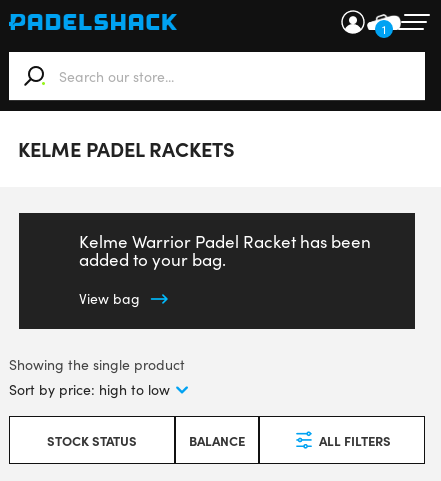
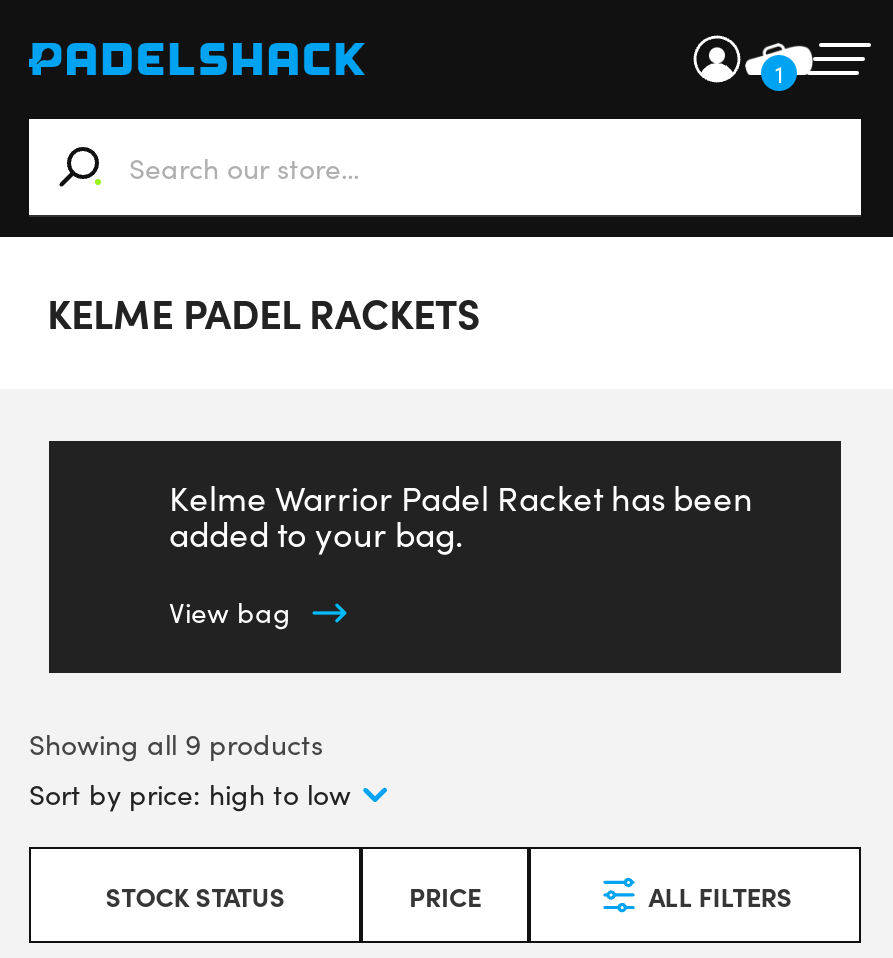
[9,355,185,374] Showing the single product -> [29,725,323,763] Showing all 9 products
[189,431,245,449] BALANCE -> [409,877,481,913] PRICE

